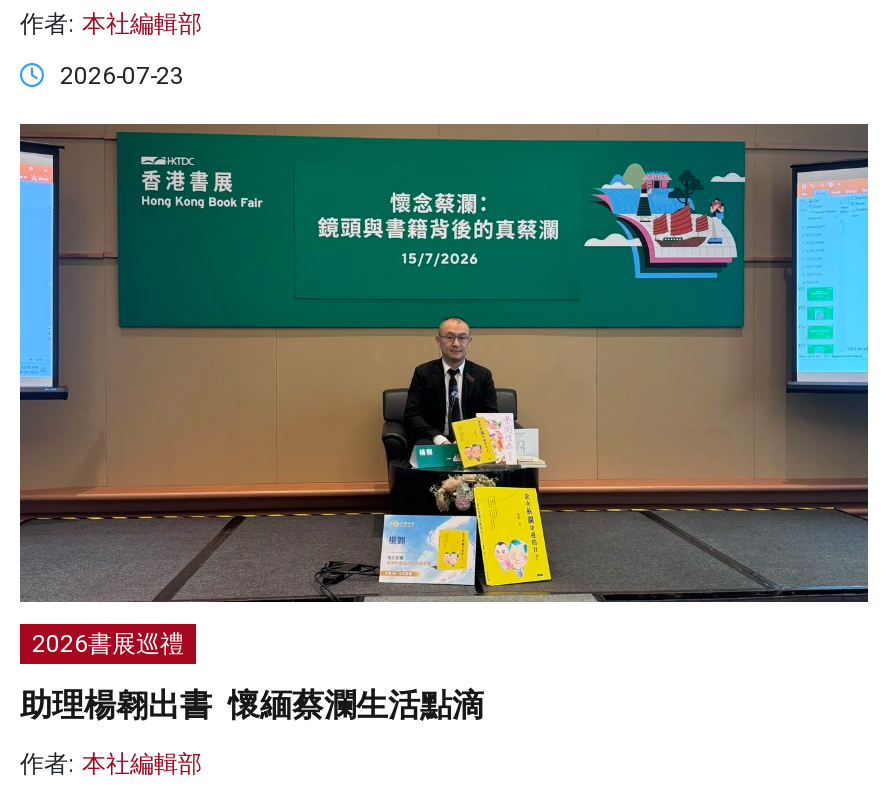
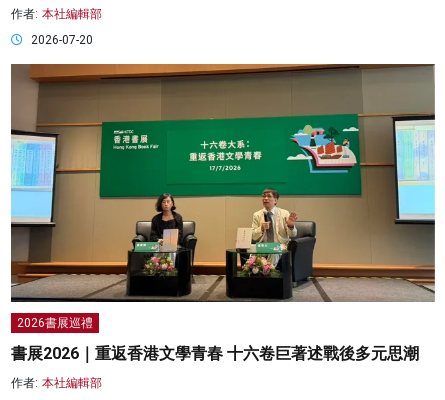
[60,63,184,91] 2026-07-23 -> [31,33,93,47] 2026-07-20
[18,123,870,603] [image] -> [10,63,436,303] [image]
[20,686,484,724] 助理楊翱出書 懷緬蔡瀾生活點滴 -> [11,344,419,363] 書展2026｜重返香港文學青春 十六卷巨著述戰後多元思潮

